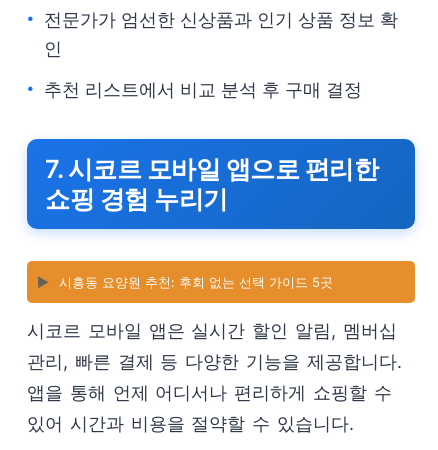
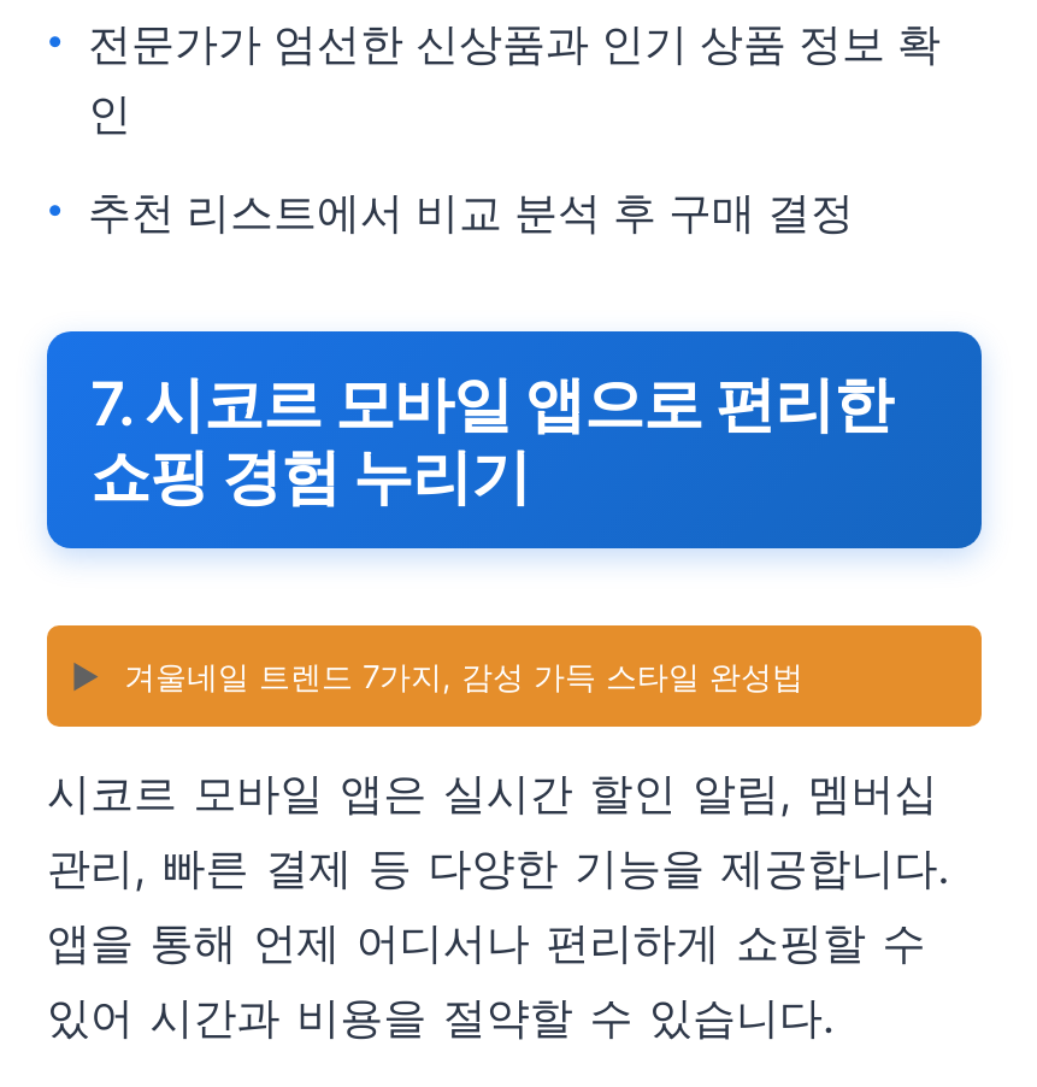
[59,274,333,290] 시흥동 요양원 추천: 후회 없는 선택 가이드 5곳 -> [124,657,803,695] 겨울네일 트렌드 7가지, 감성 가득 스타일 완성법

